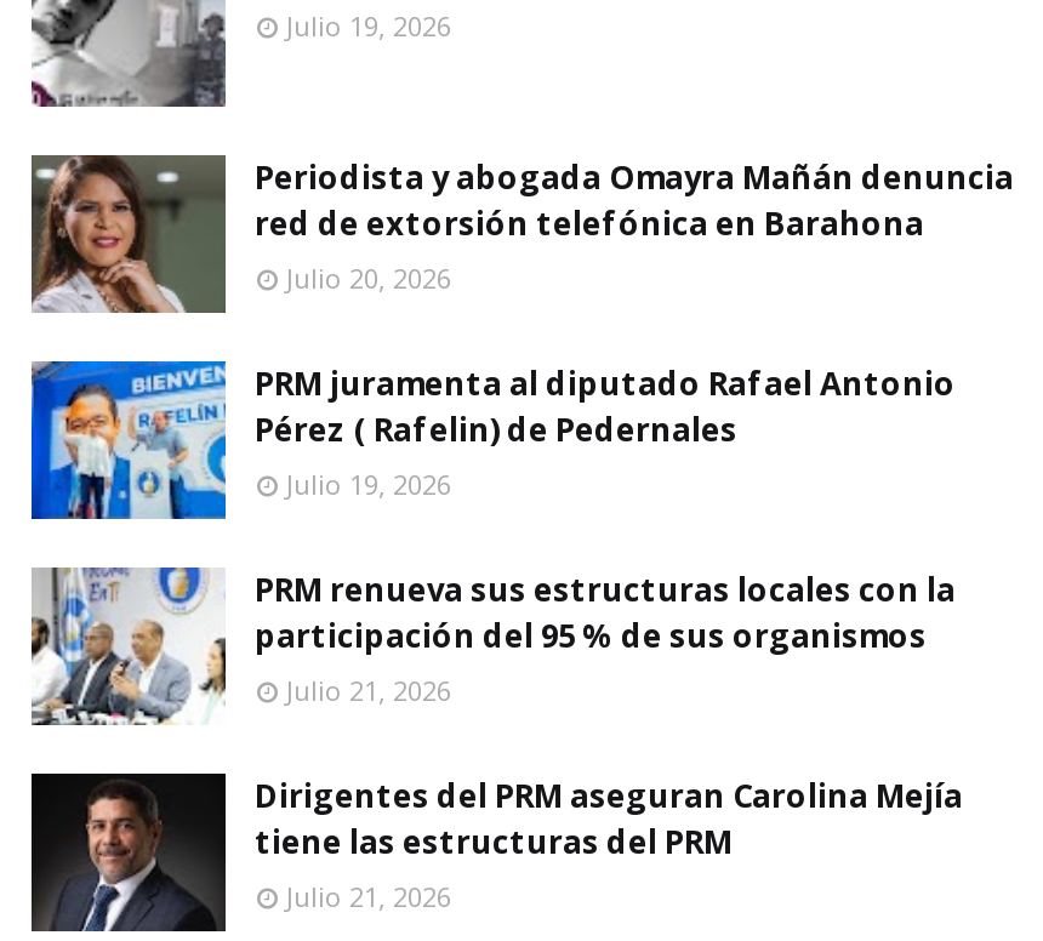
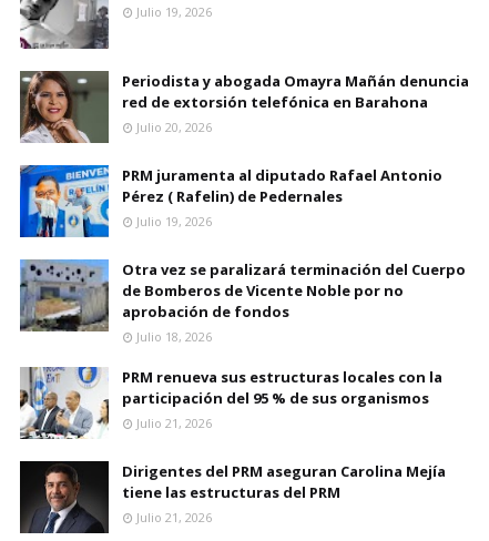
none -> [19,259,466,345] [image] | Otra vez se paralizará terminación del Cuerpo | de Bomberos de Vicente Noble por no | aprobación de fondos | Julio 18, 2026

